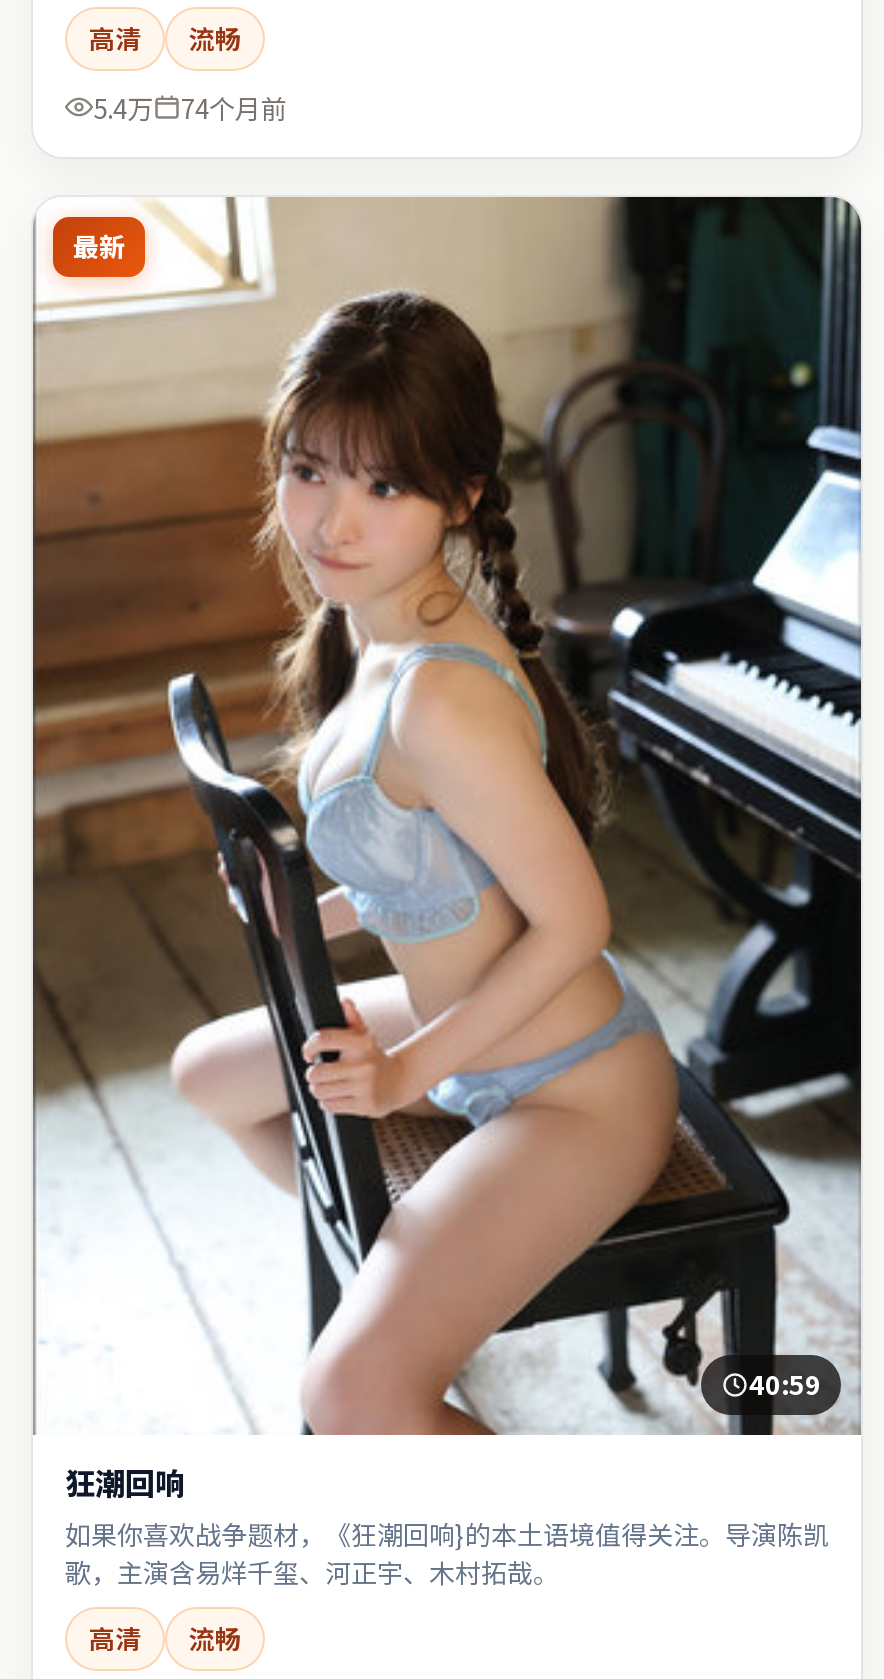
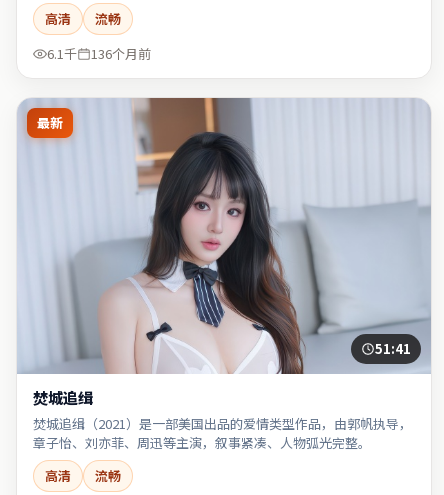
[93,89,287,127] 5.4万 | 74个月前 -> [47,44,151,63] 6.1千 | 136个月前
[31,194,863,1436] [image] | 40:59 -> [17,98,431,375] [image] | 51:41
[65,1462,829,1592] 狂潮回响 | 如果你喜欢战争题材，《狂潮回响}的本土语境值得关注。导演陈凯 | 歌，主演含易烊千玺、河正宇、木村拓哉。 -> [33,387,412,452] 焚城追缉 | 焚城追缉（2021）是一部美国出品的爱情类型作品，由郭帆执导， | 章子怡、刘亦菲、周迅等主演，叙事紧凑、人物弧光完整。

